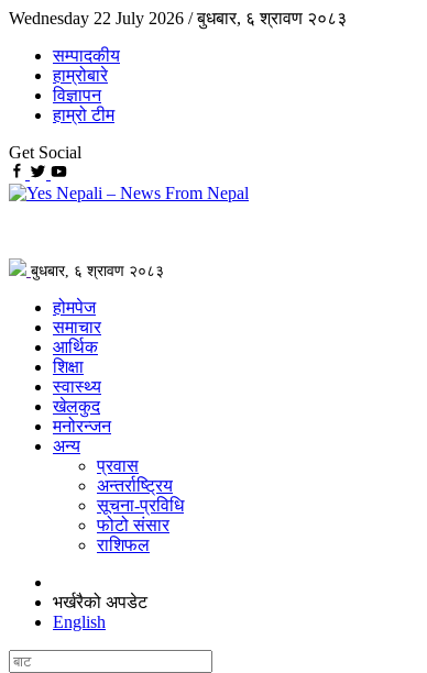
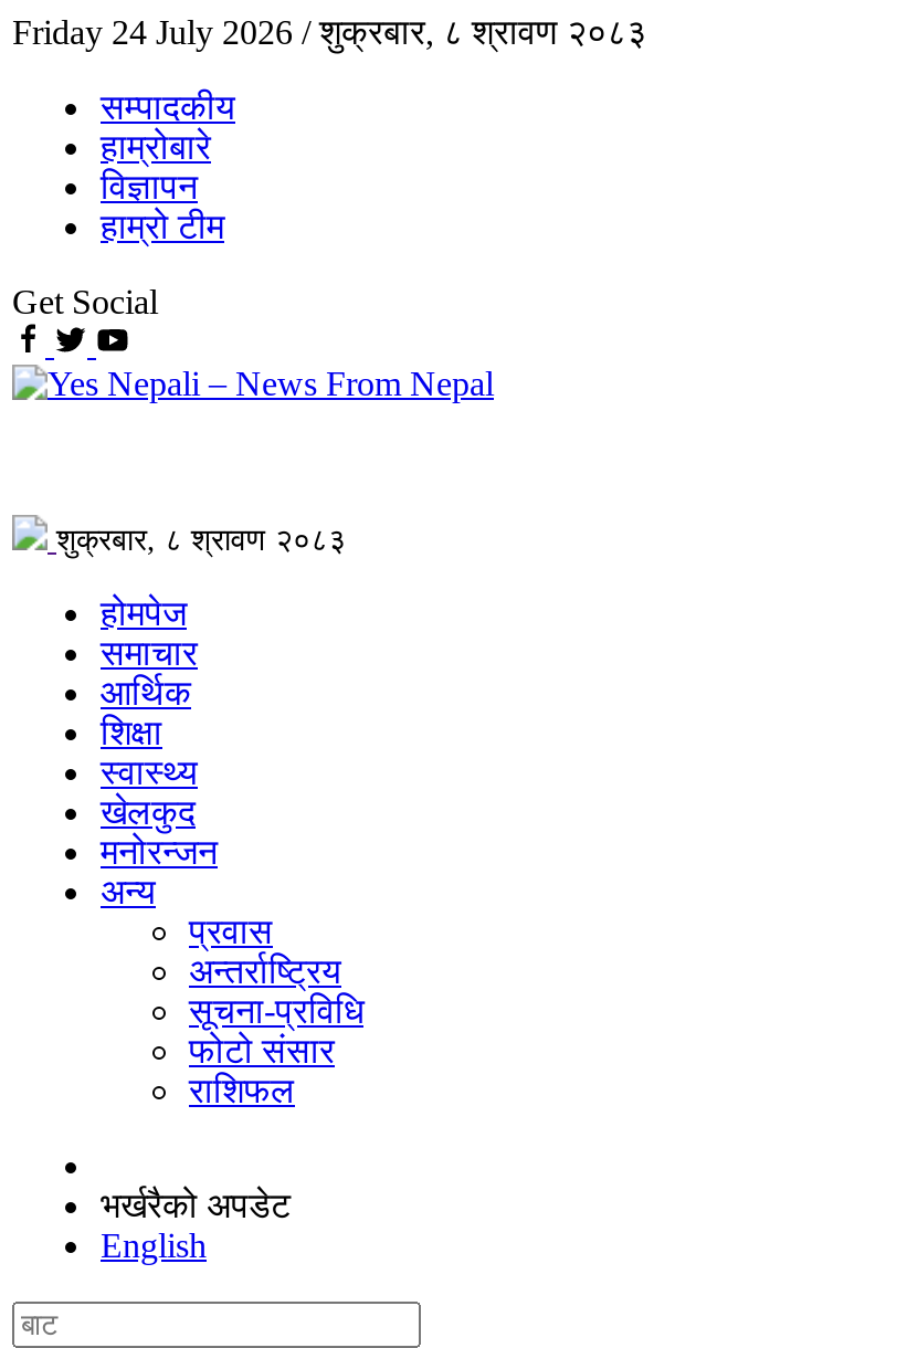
[9,9,347,27] Wednesday 22 July 2026 / बुधबार, ६ श्रावण २०८३ -> [12,13,646,51] Friday 24 July 2026 / शुक्रबार, ८ श्रावण २०८३
[31,263,164,279] बुधबार, ६ श्रावण २०८३ -> [56,524,346,557] शुक्रबार, ८ श्रावण २०८३

